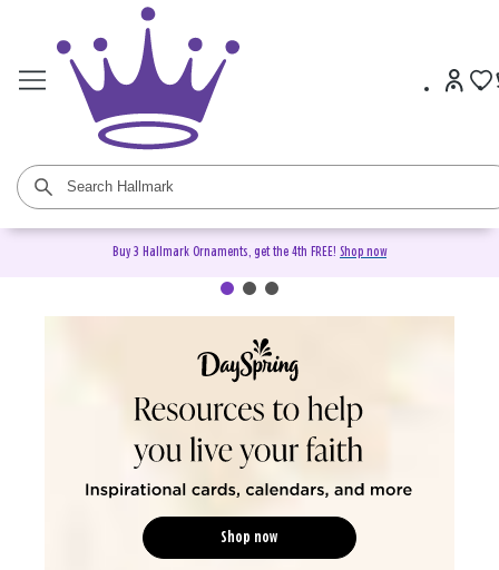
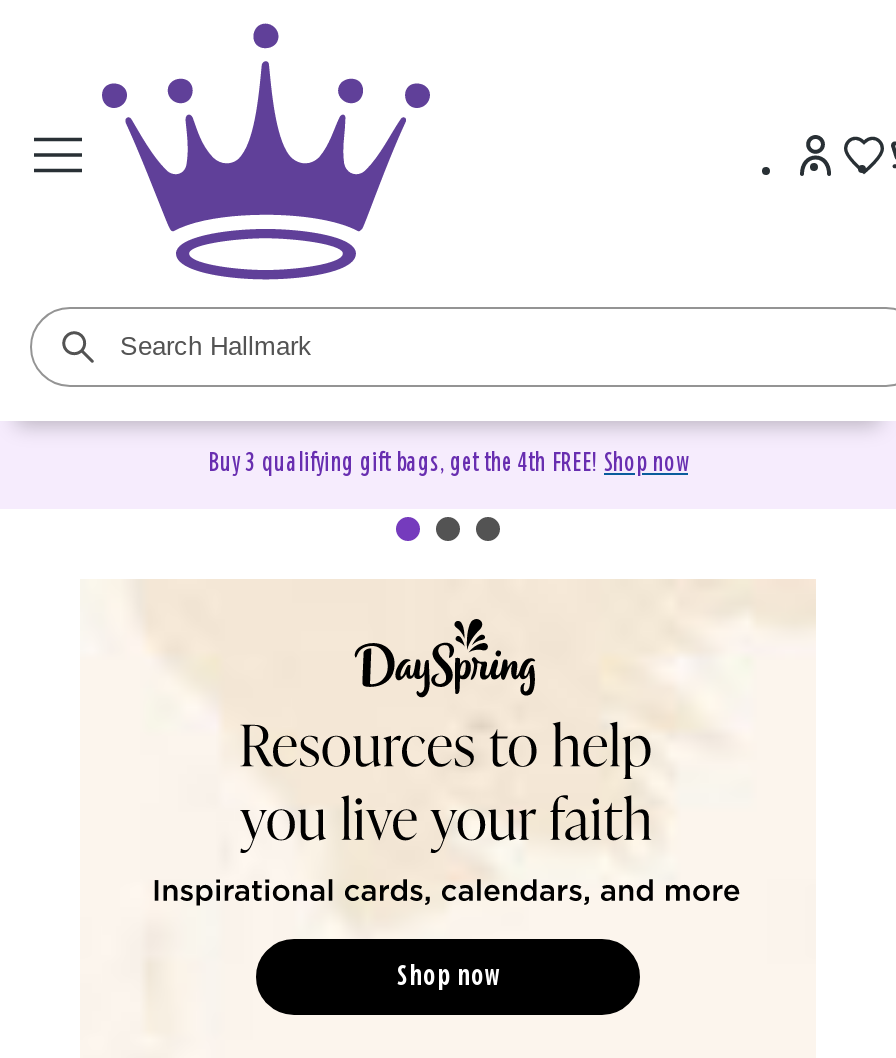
[112,245,387,260] Buy 3 Hallmark Ornaments, get the 4th FREE! Shop now -> [208,451,688,477] Buy 3 qualifying gift bags, get the 4th FREE! Shop now

